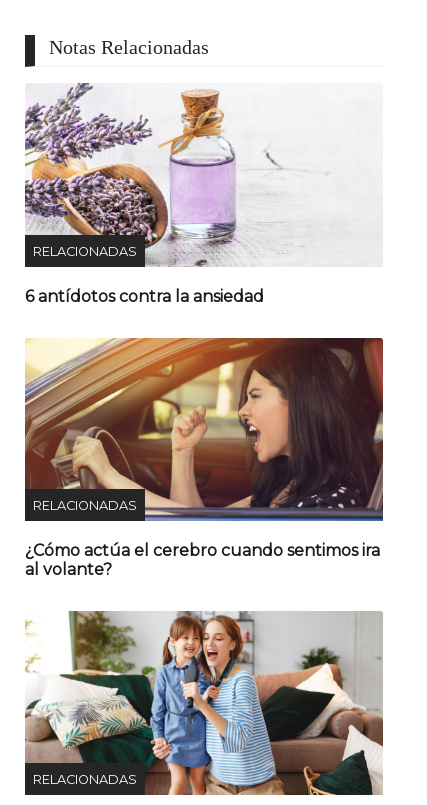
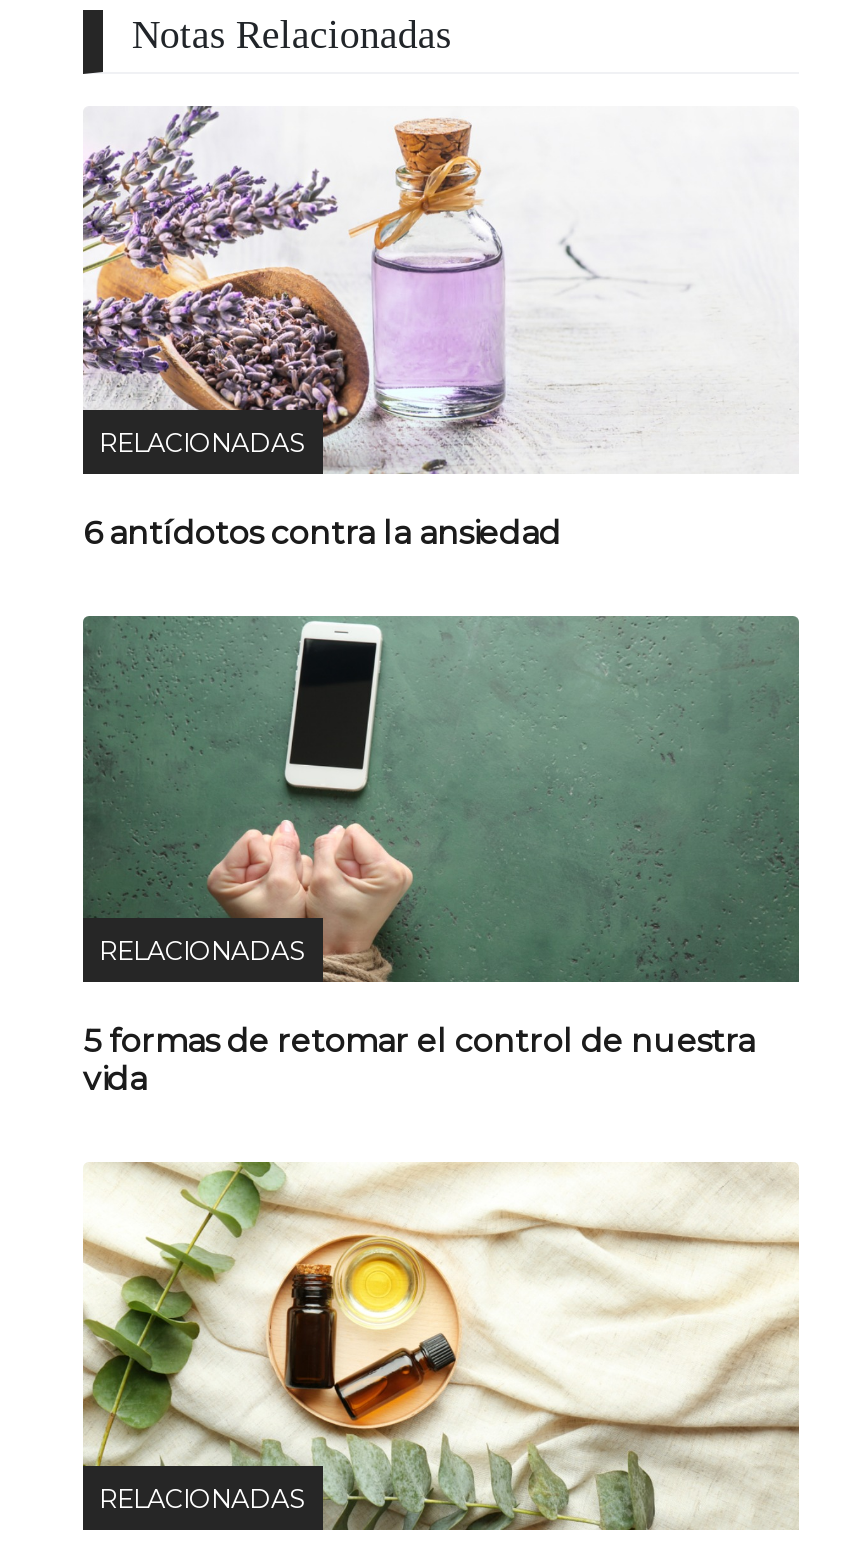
[24,337,383,579] [image] | ¿Cómo actúa el cerebro cuando sentimos ira | al volante? -> [81,614,801,1098] [image] | 5 formas de retomar el control de nuestra | vida
[24,610,384,796] [image] -> [81,1160,799,1534] [image]

